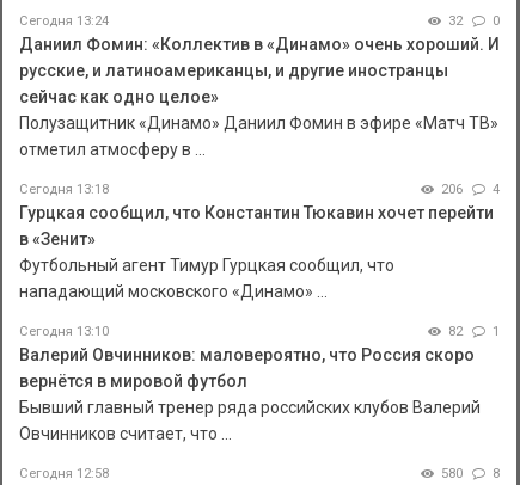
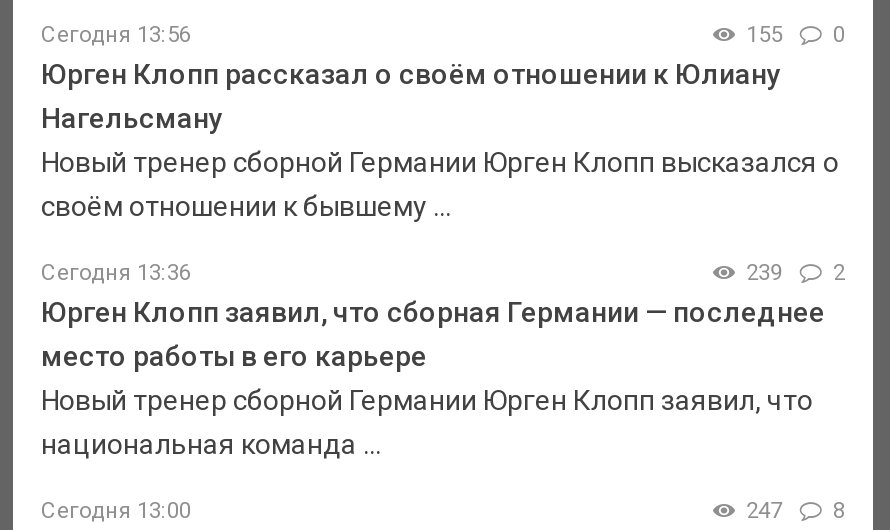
[19,13,466,29] Сегодня 13:24 | 32 -> [41,22,788,48] Сегодня 13:56 | 155
[19,35,500,481] Даниил Фомин: «Коллектив в «Динамо» очень хороший. И | русские, и латиноамериканцы, и другие иностранцы | сейчас как одно целое» | Полузащитник «Динамо» Даниил Фомин в эфире «Матч ТВ» | отметил атмосферу в ... | Сегодня 13:18 | 206 | 4 | Гурцкая сообщил, что Константин Тюкавин хочет перейти | в «Зенит» | Футбольный агент Тимур Гурцкая сообщил, что | нападающий московского «Динамо» ... | Сегодня 13:10 | 82 | 1 | Валерий Овчинников: маловероятно, что Россия скоро | вернётся в мировой футбол | Бывший главный тренер ряда российских клубов Валерий | Овчинников считает, что ... | Сегодня 12:58 | 580 -> [41,58,845,524] Юрген Клопп рассказал о своём отношении к Юлиану | Нагельсману | Новый тренер сборной Германии Юрген Клопп высказался о | своём отношении к бывшему ... | Сегодня 13:36 | 239 | 2 | Юрген Клопп заявил, что сборная Германии — последнее | место работы в его карьере | Новый тренер сборной Германии Юрген Клопп заявил, что | национальная команда ... | Сегодня 13:00 | 247

